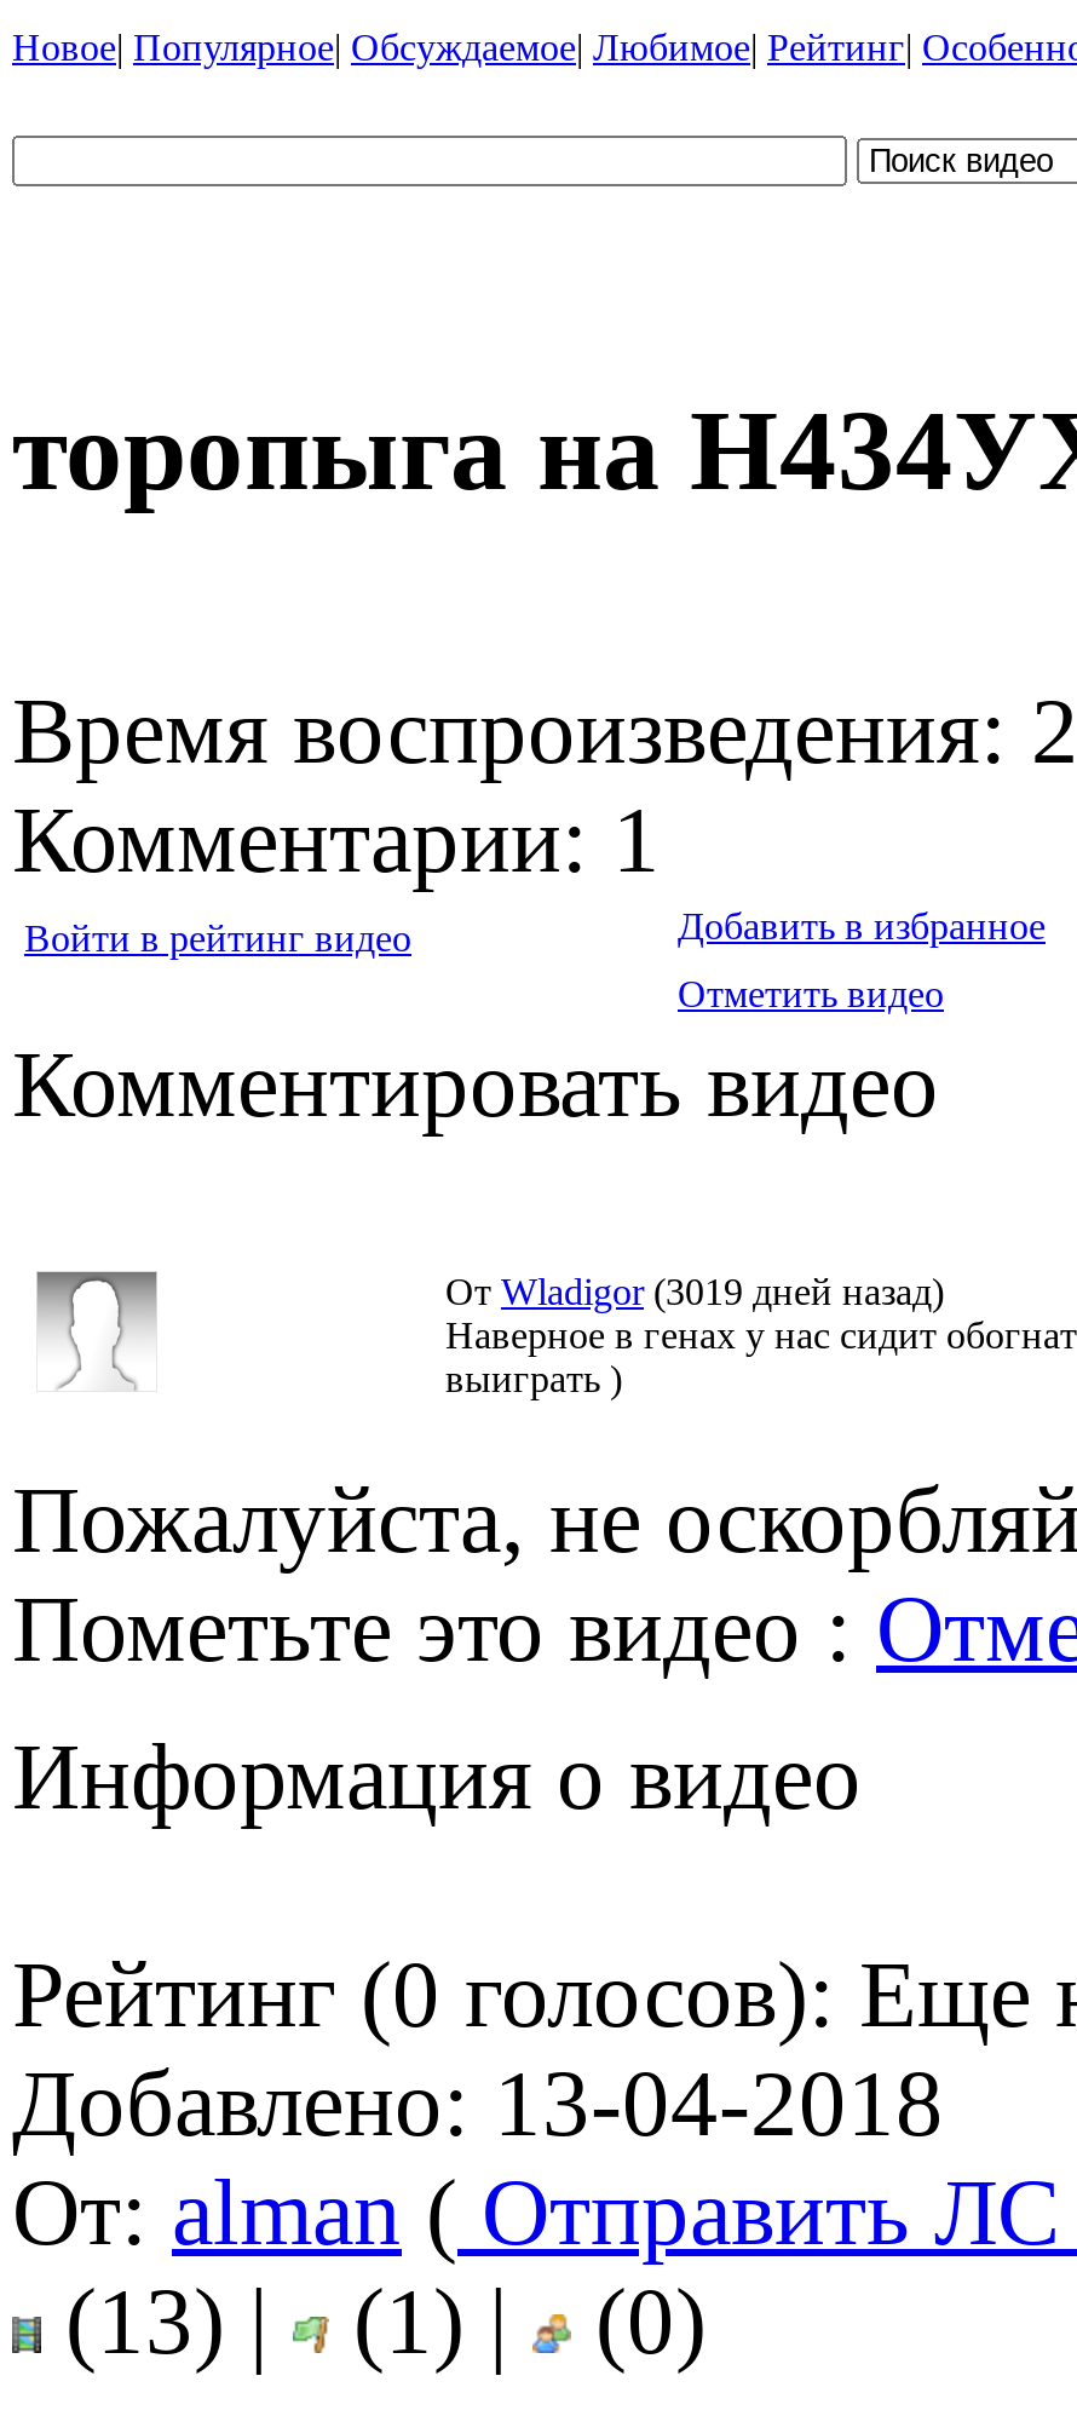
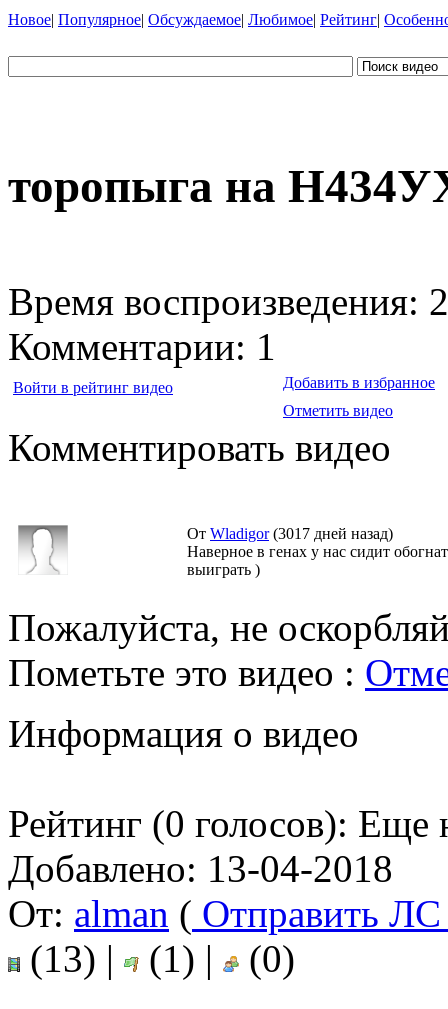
[445,1272,944,1313] От Wladigor (3019 дней назад) -> [187,525,393,542] От Wladigor (3017 дней назад)

